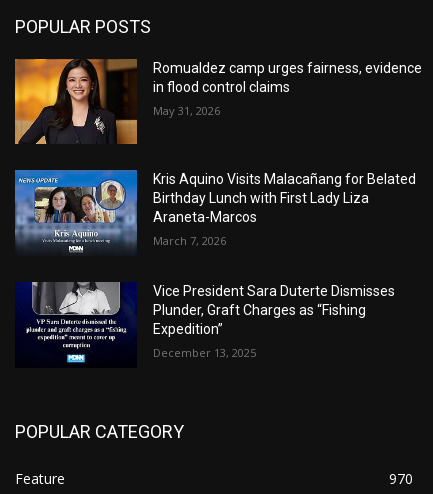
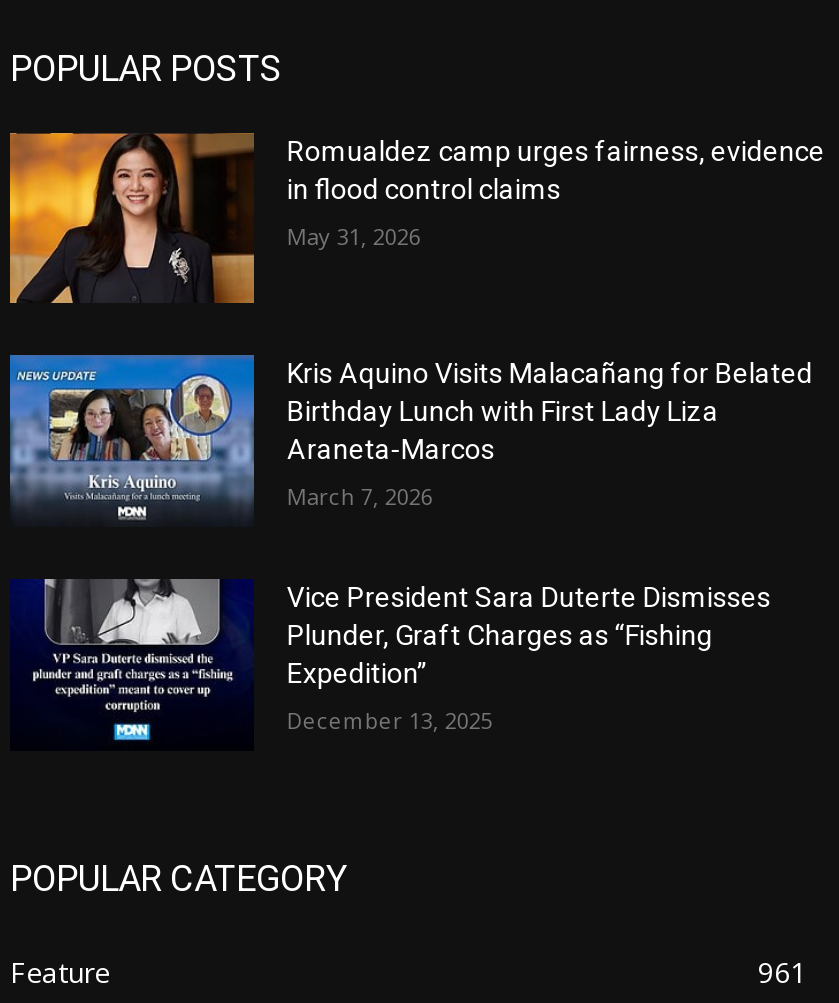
[389,469,413,488] 970 -> [758,952,806,990] 961

